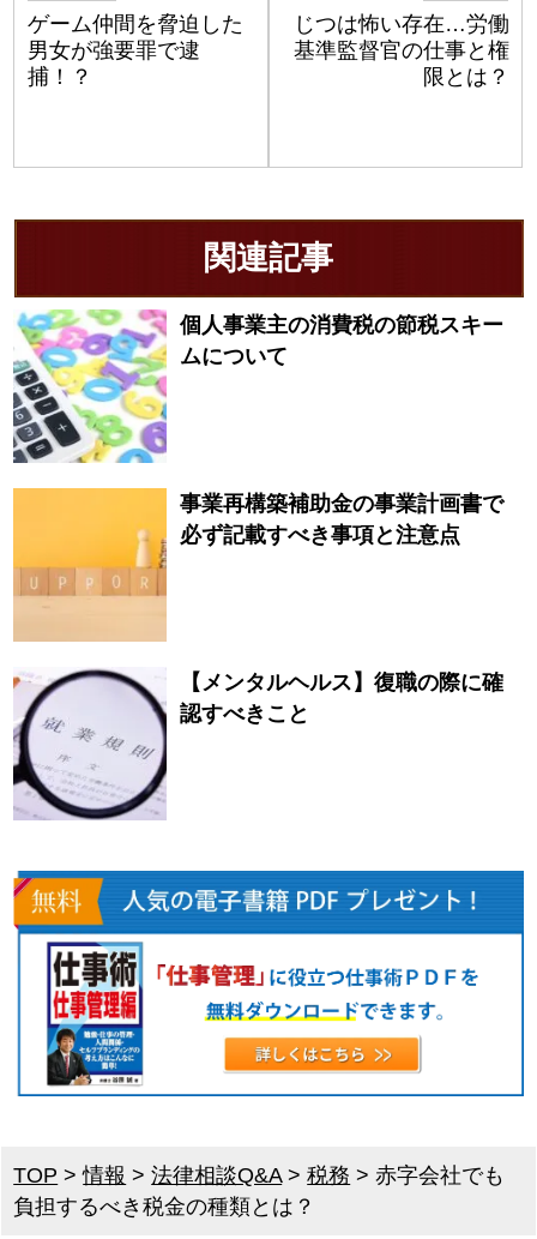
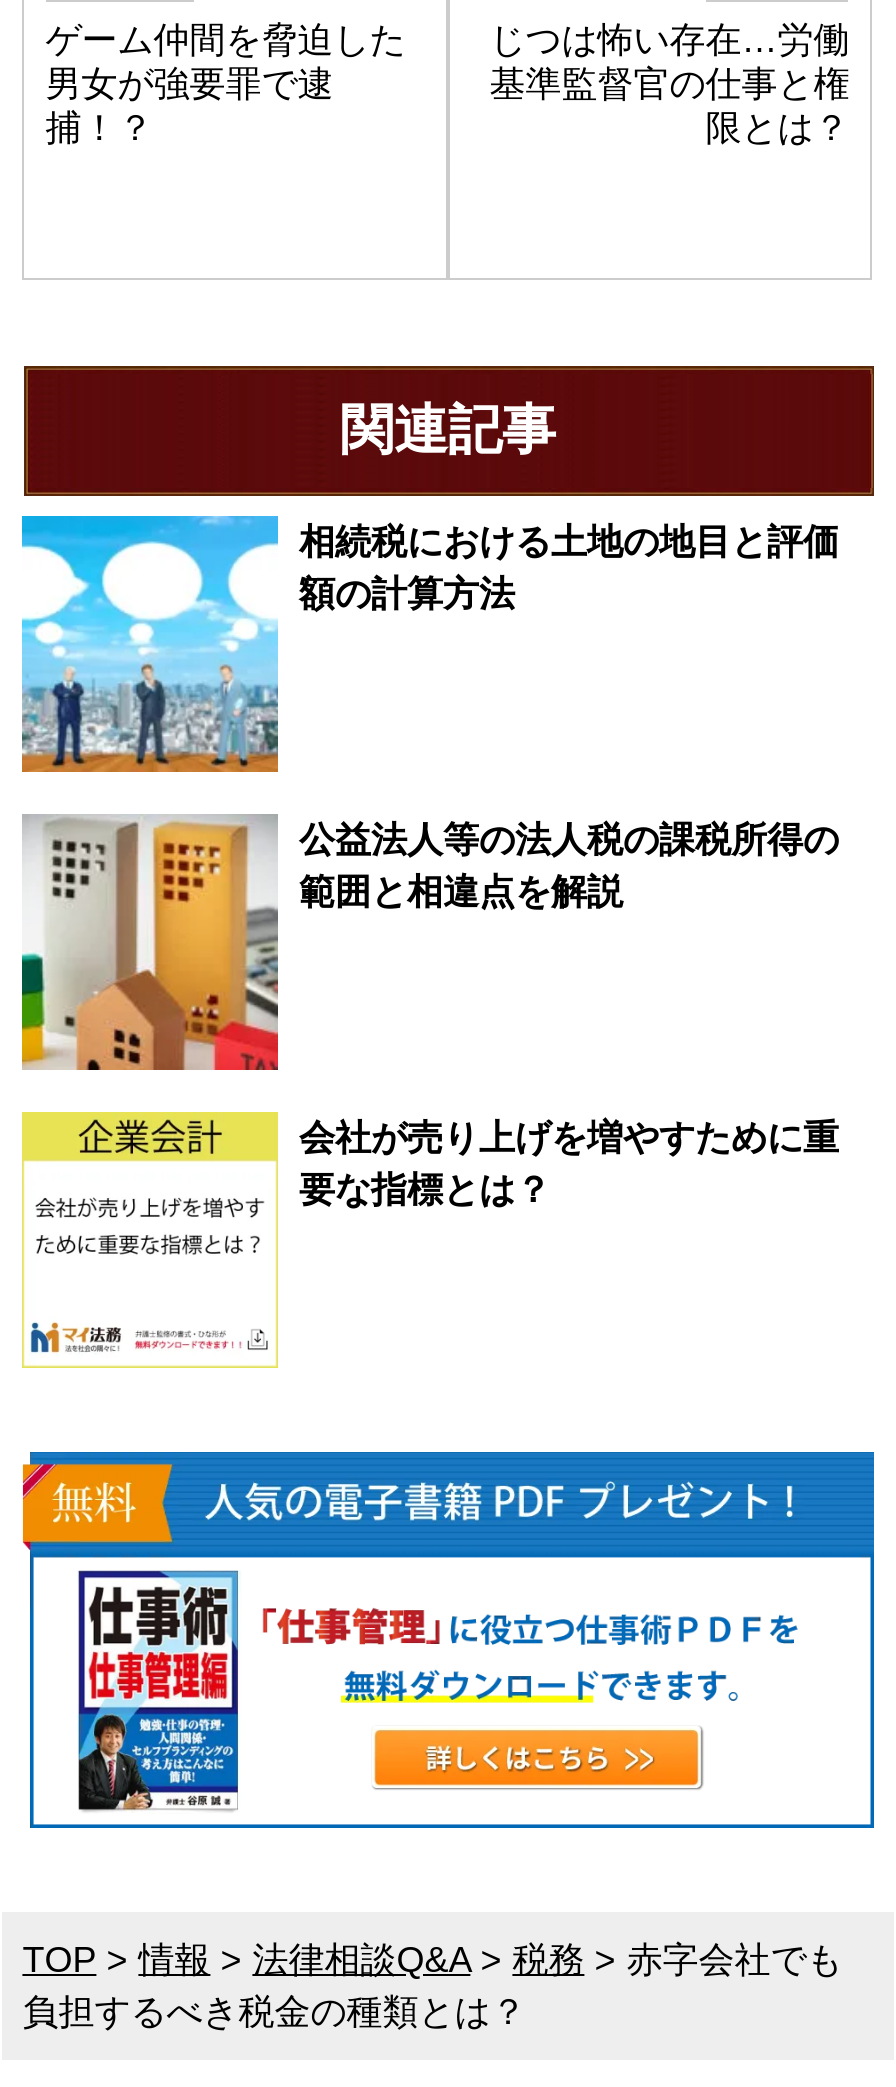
[12,308,503,464] [image] | 個人事業主の消費税の節税スキー | ムについて -> [20,514,839,774] [image] | 相続税における土地の地目と評価 | 額の計算方法
[12,487,503,642] [image] | 事業再構築補助金の事業計画書で | 必ず記載すべき事項と注意点 -> [20,814,839,1072] [image] | 公益法人等の法人税の課税所得の | 範囲と相違点を解説
[12,667,503,820] [image] | 【メンタルヘルス】復職の際に確 | 認すべきこと -> [20,1110,839,1370] [image] | 会社が売り上げを増やすために重 | 要な指標とは？

